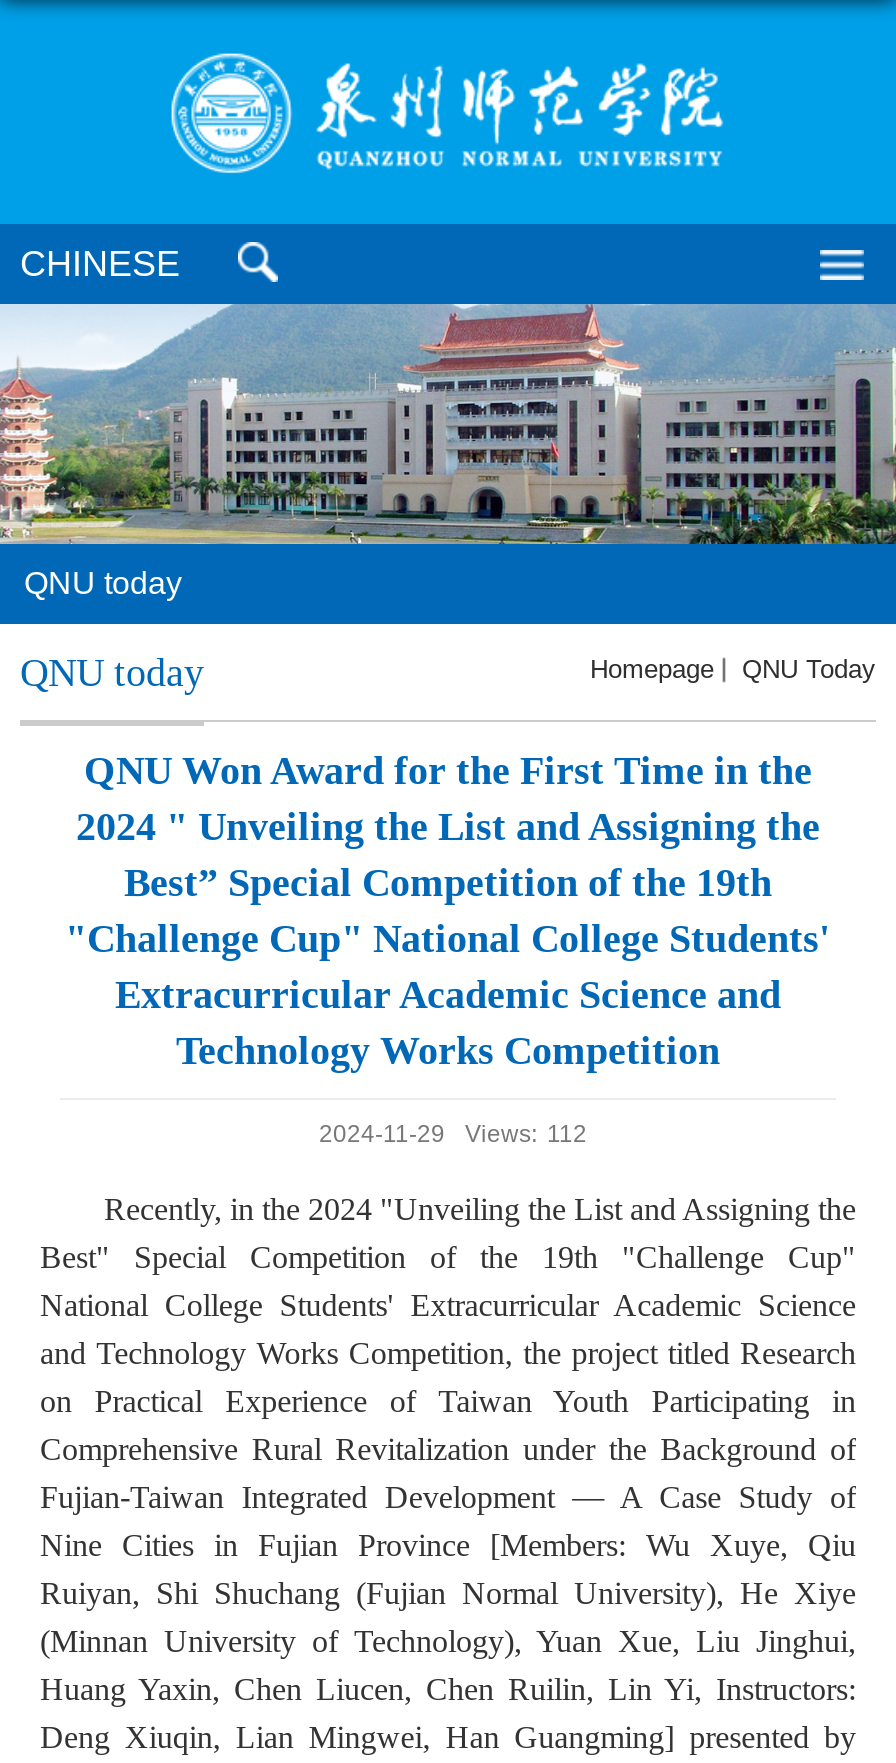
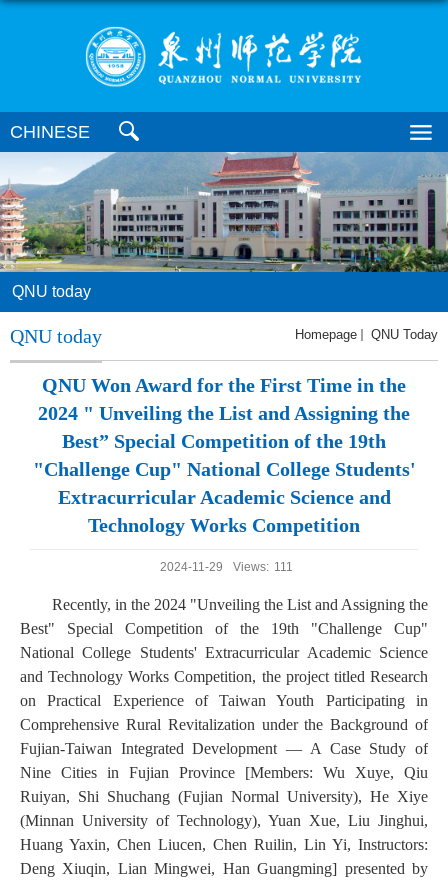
[319,1120,587,1148] 2024-11-29 Views: 112 -> [160,560,293,574] 2024-11-29 Views: 111

